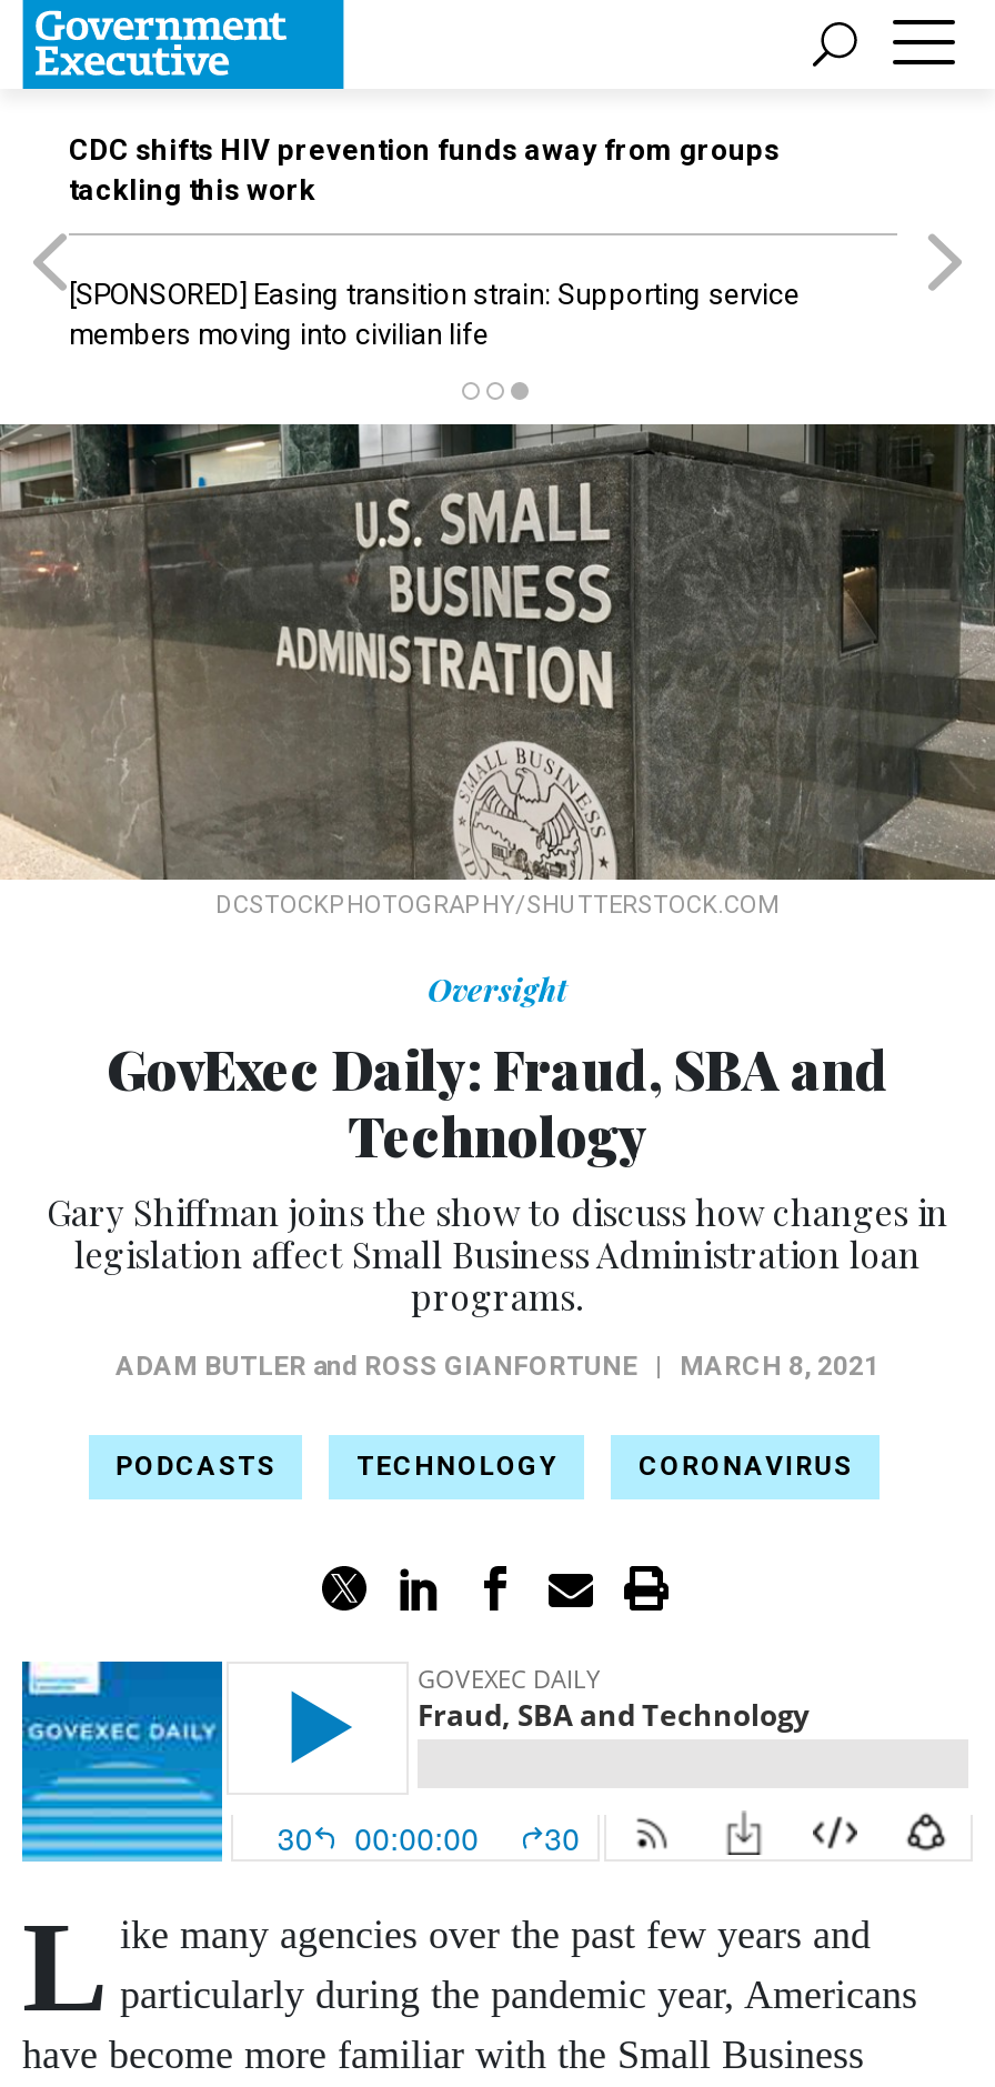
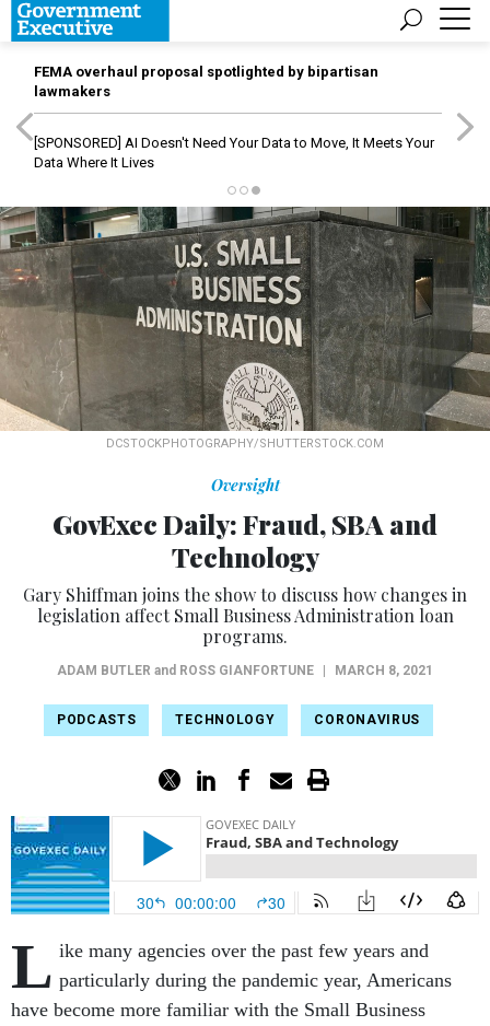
[69,133,780,207] CDC shifts HIV prevention funds away from groups | tackling this work -> [34,63,378,100] FEMA overhaul proposal spotlighted by bipartisan | lawmakers
[69,278,800,351] [SPONSORED] Easing transition strain: Supporting service | members moving into civilian life -> [34,135,434,171] [SPONSORED] AI Doesn't Need Your Data to Move, It Meets Your | Data Where It Lives

